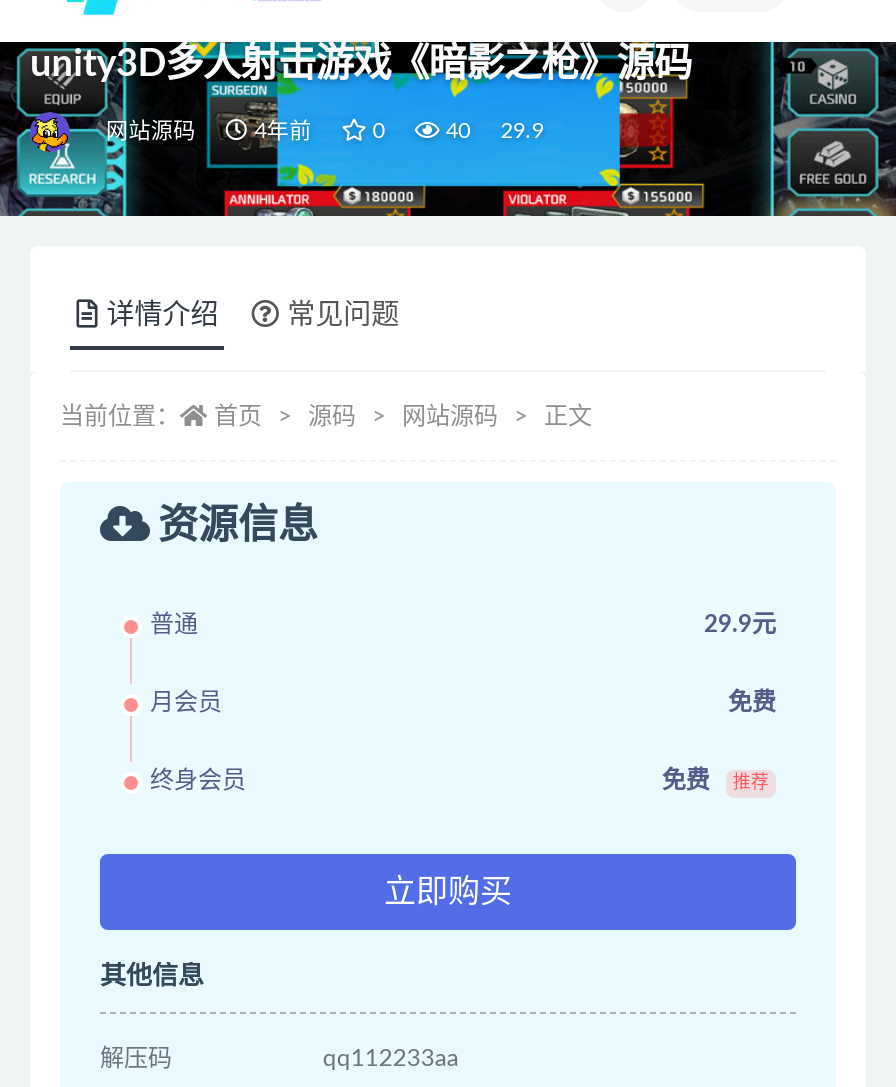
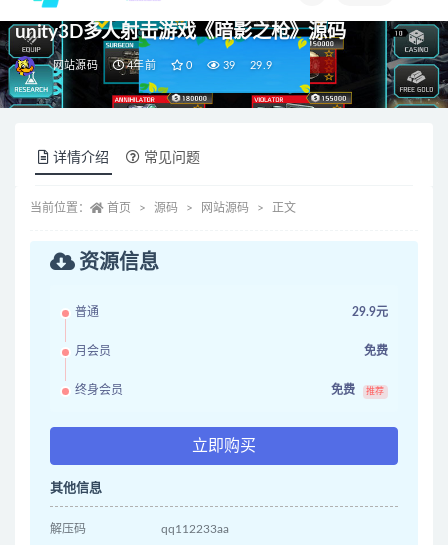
[439,120,544,142] 40 29.9 -> [220,60,272,71] 39 29.9

